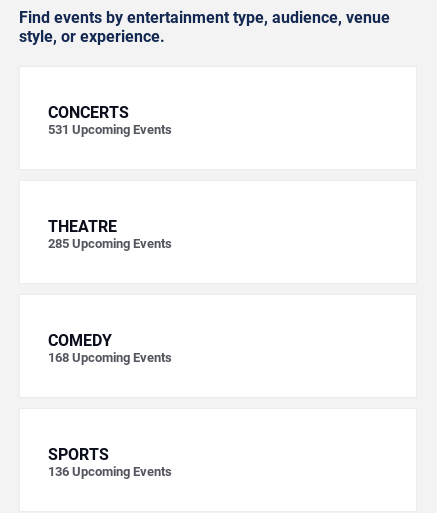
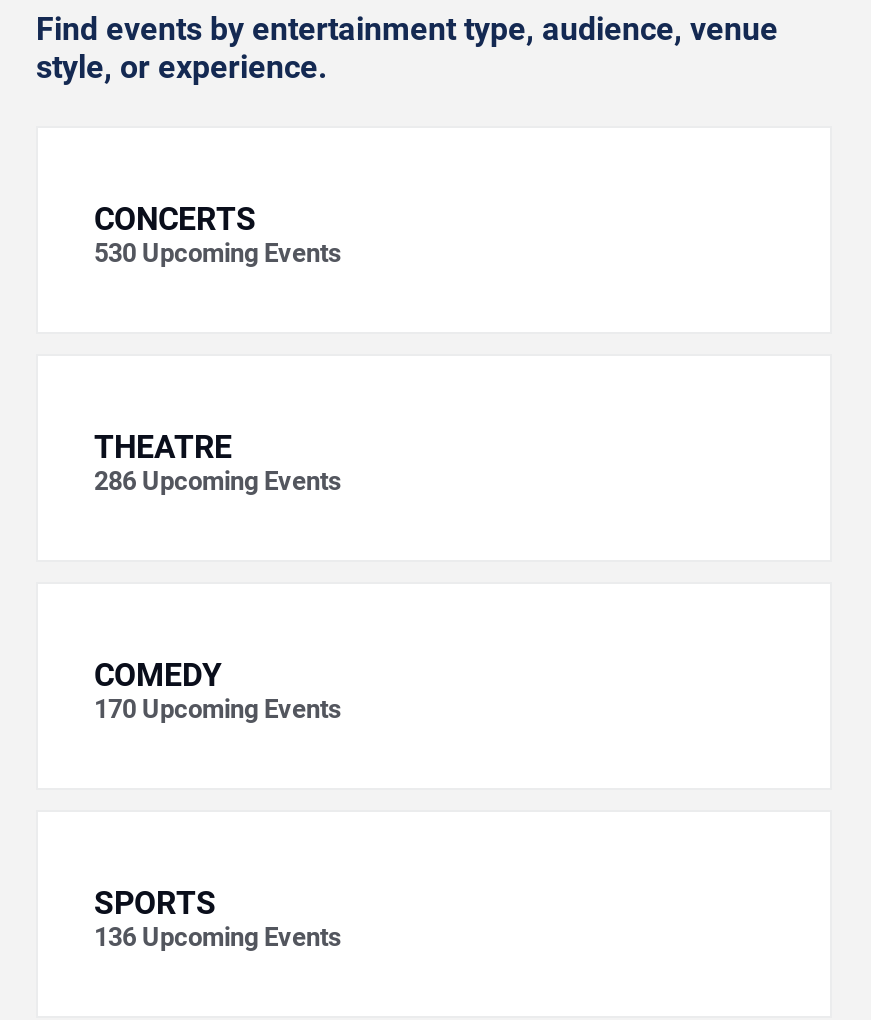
[48,122,172,137] 531 Upcoming Events -> [94,239,342,269] 530 Upcoming Events
[48,236,172,251] 285 Upcoming Events -> [94,467,342,497] 286 Upcoming Events
[48,350,172,365] 168 Upcoming Events -> [94,695,342,725] 170 Upcoming Events

